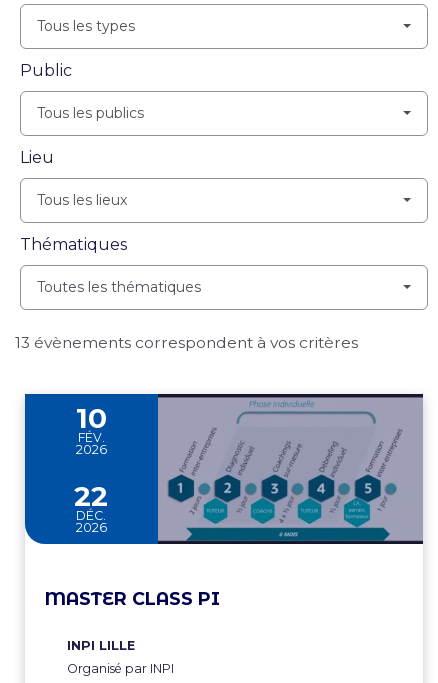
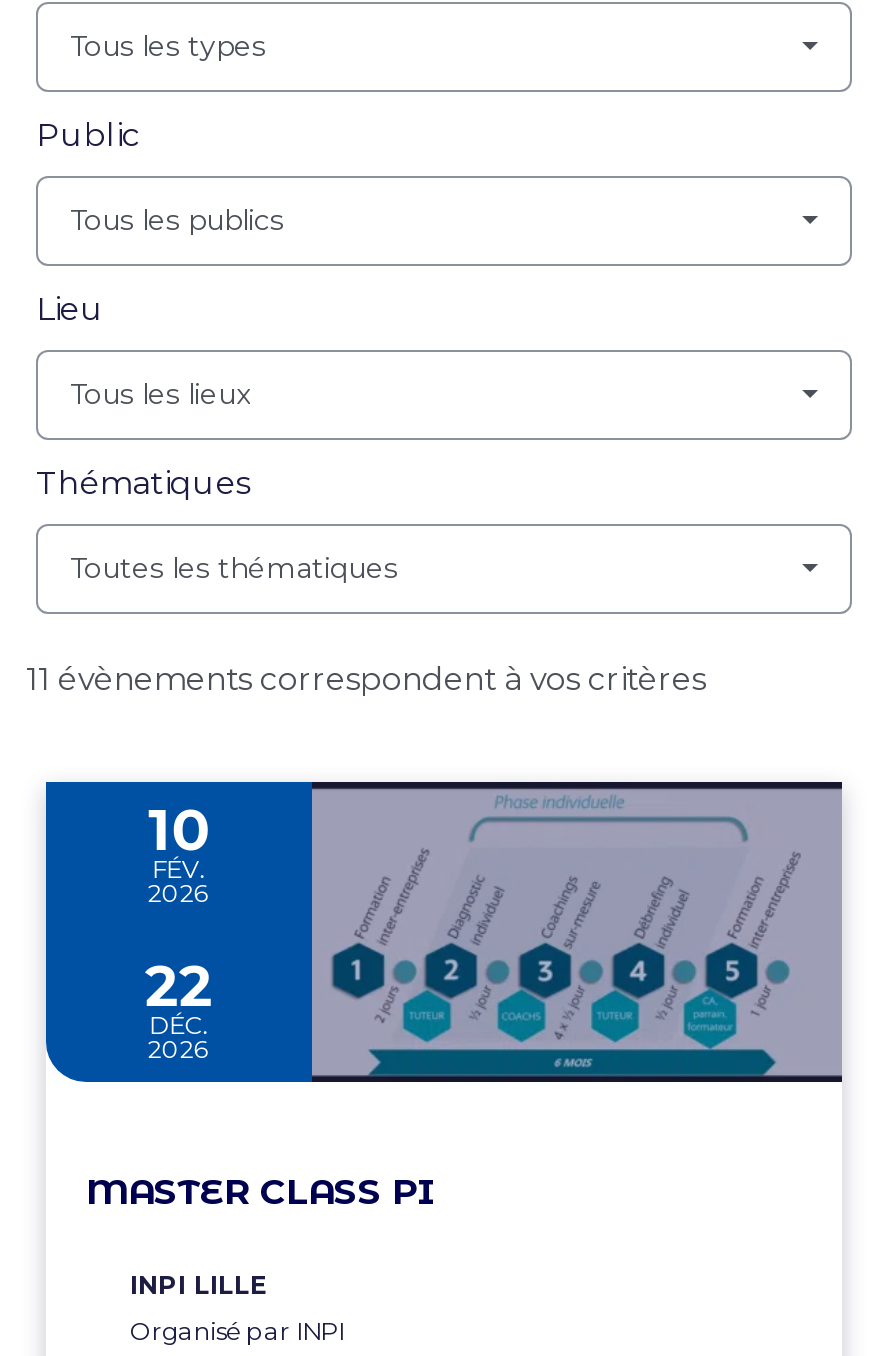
[15,333,358,352] 13 évènements correspondent à vos critères -> [26,660,706,698] 11 évènements correspondent à vos critères

